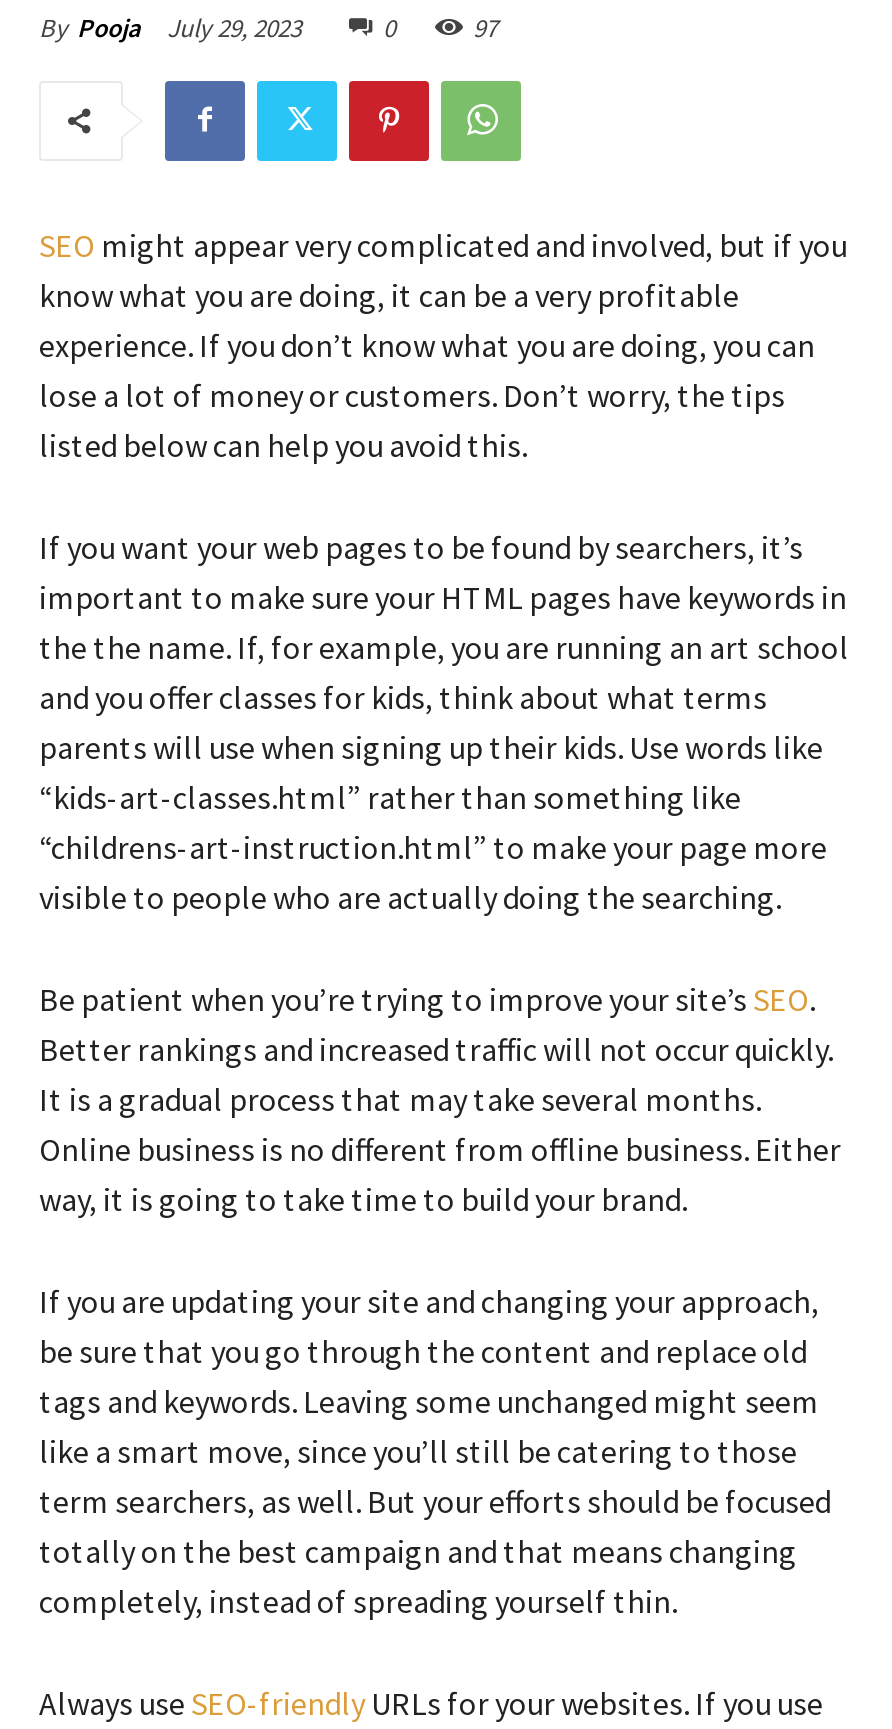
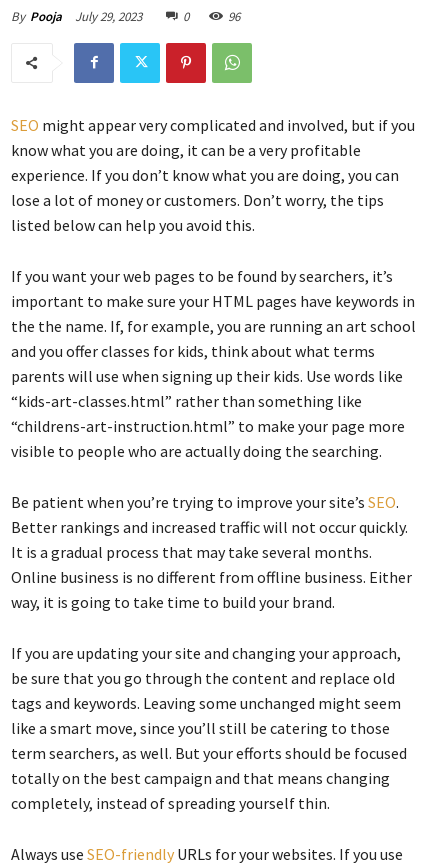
[473,10,497,44] 97 -> [228,7,240,24] 96

